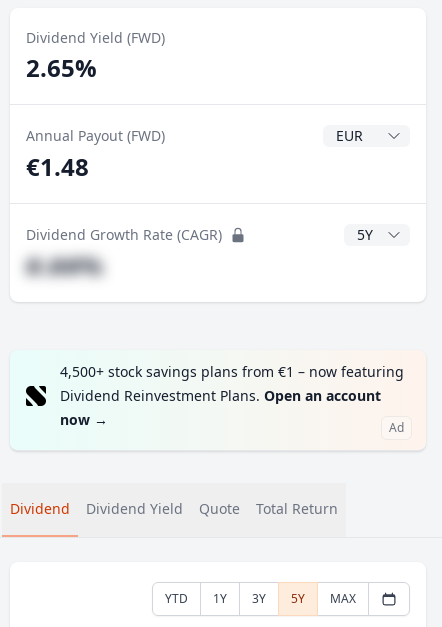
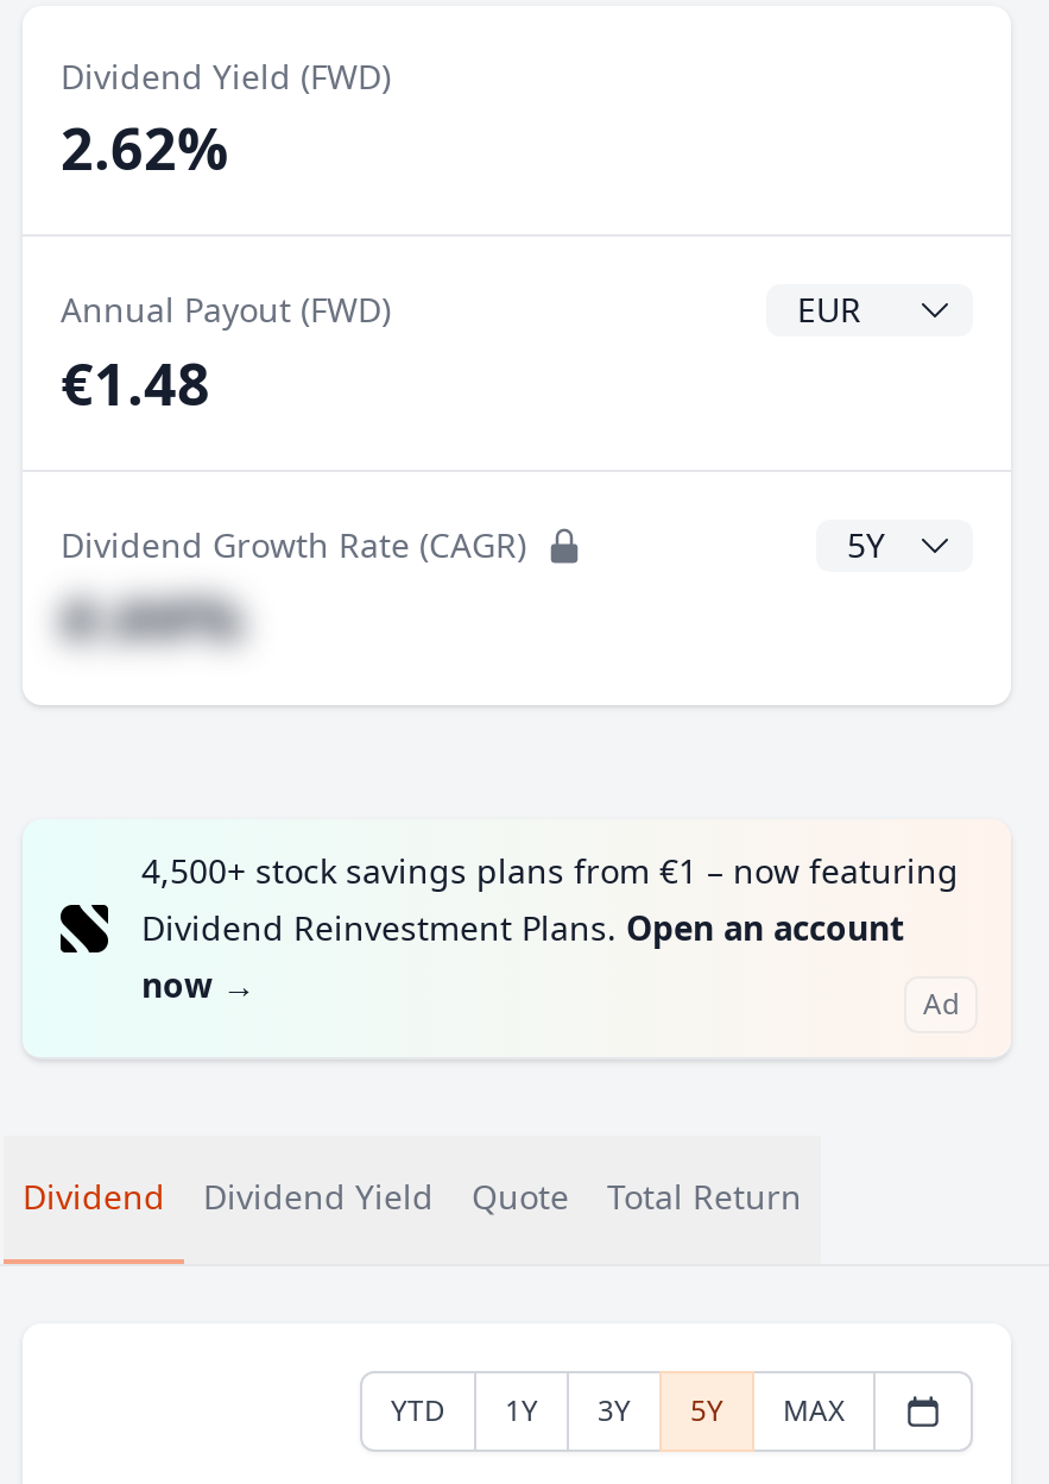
[26,51,97,84] 2.65% -> [61,108,229,187] 2.62%

